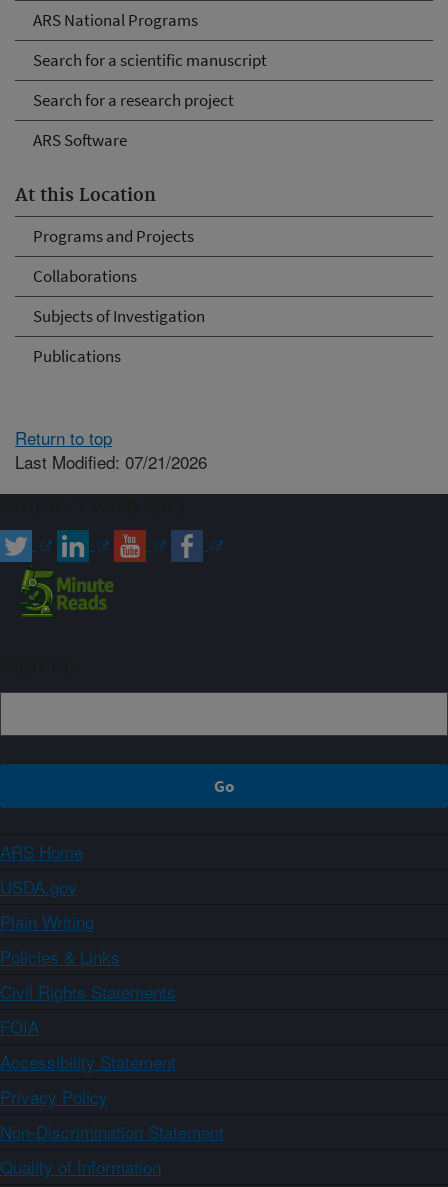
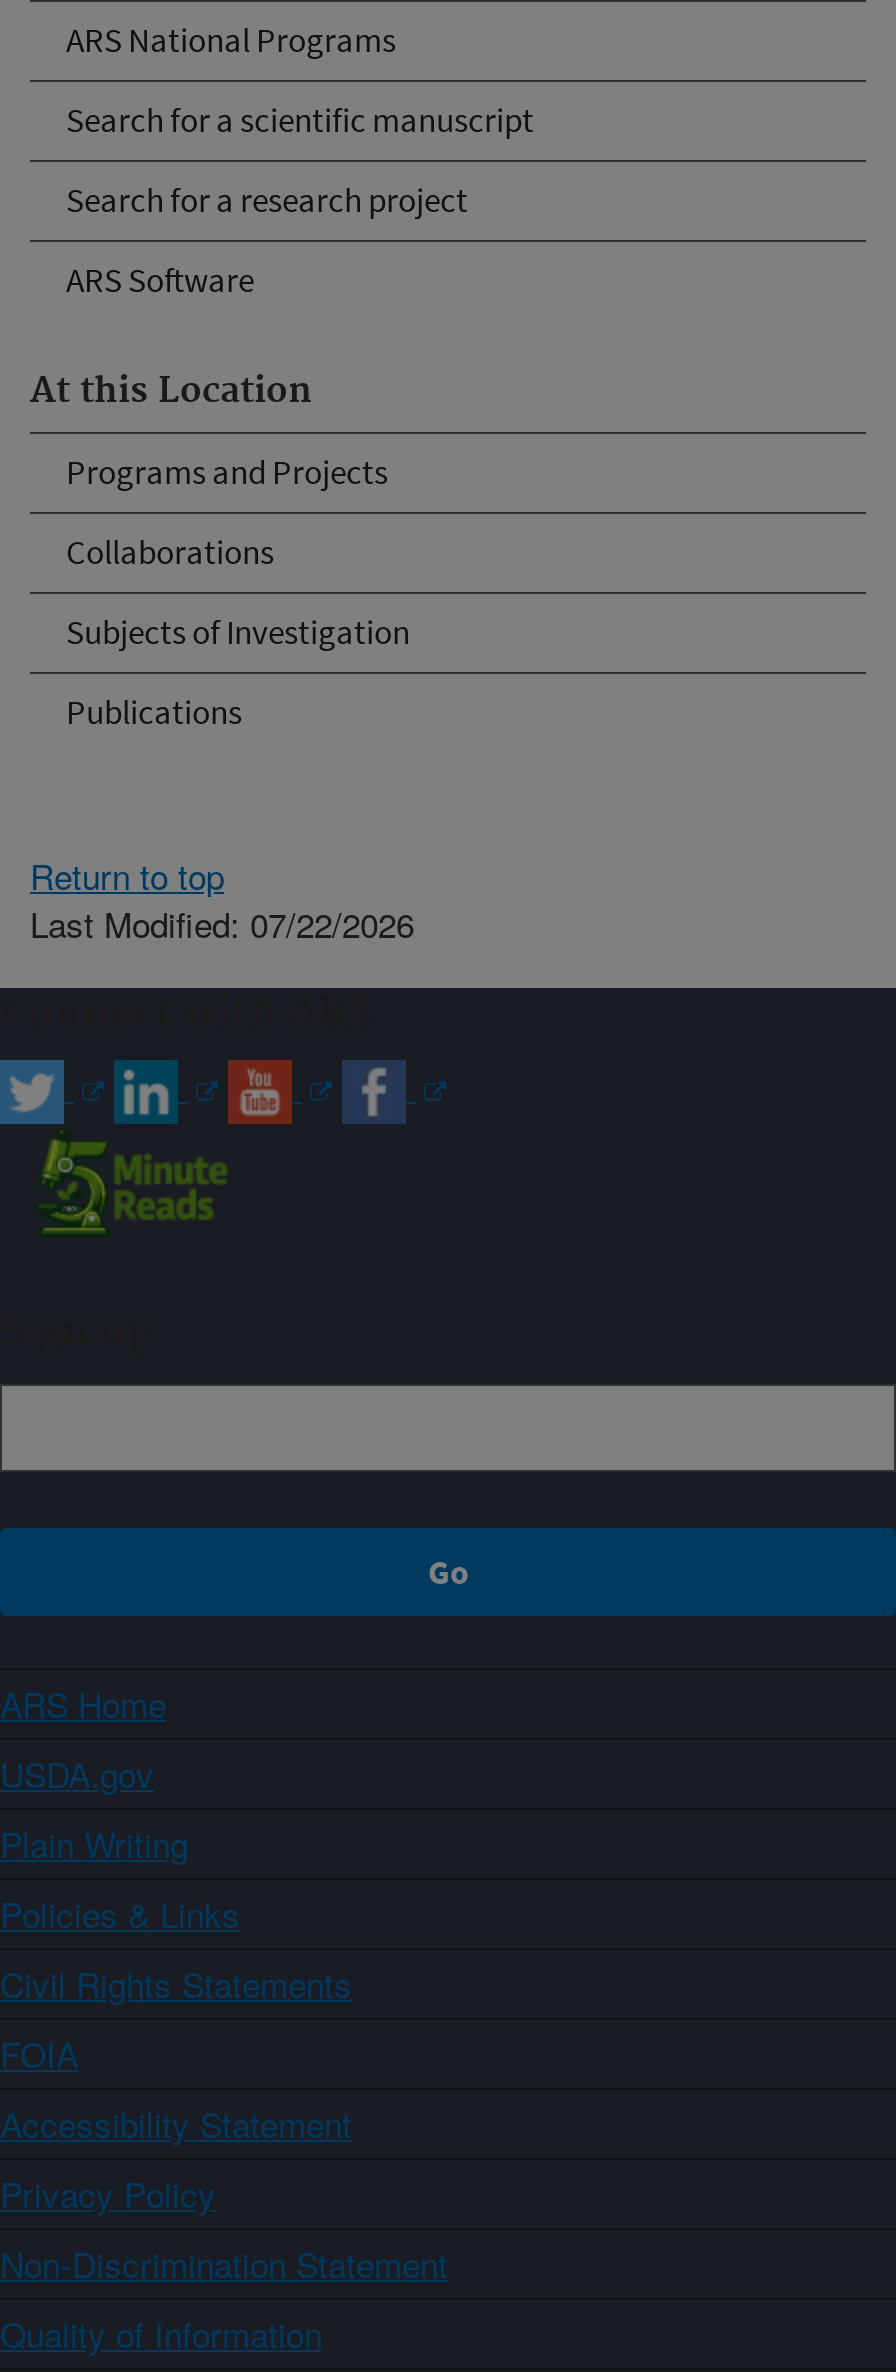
[15,448,207,473] Last Modified: 07/21/2026 -> [30,897,414,947] Last Modified: 07/22/2026

